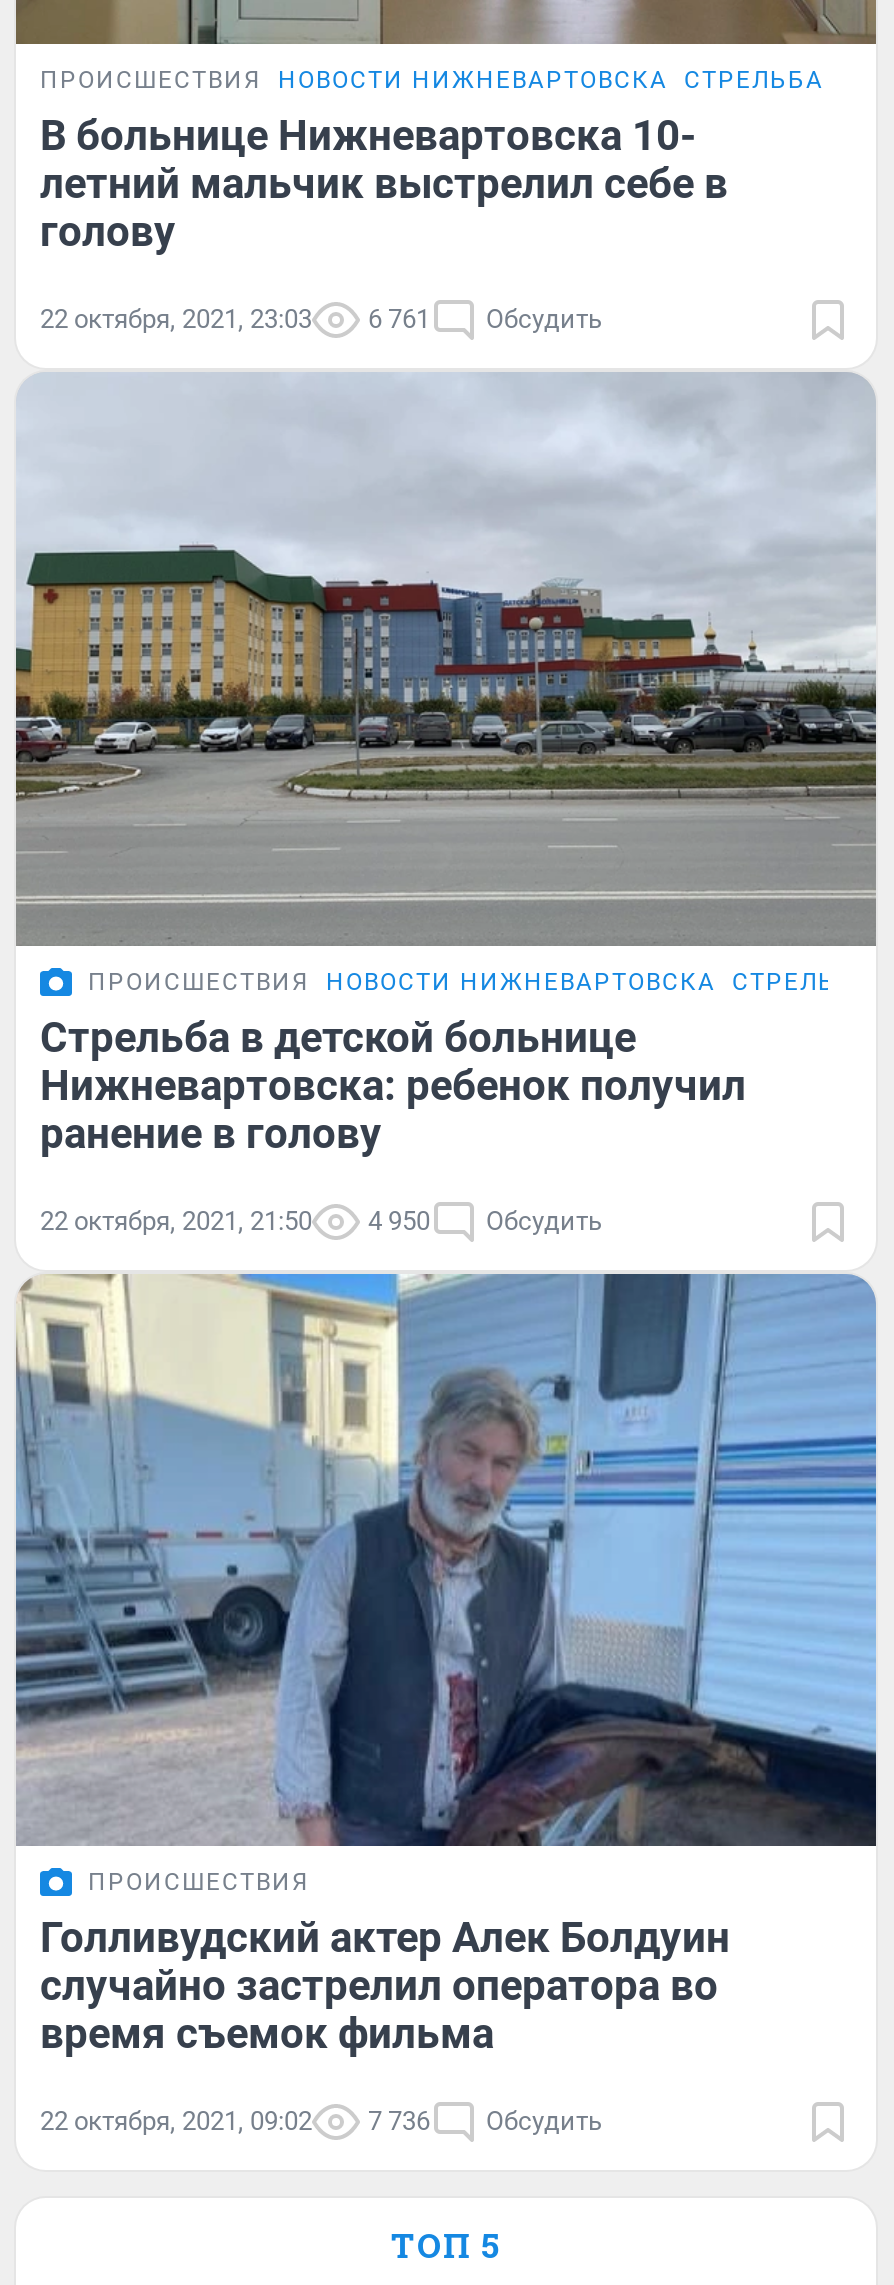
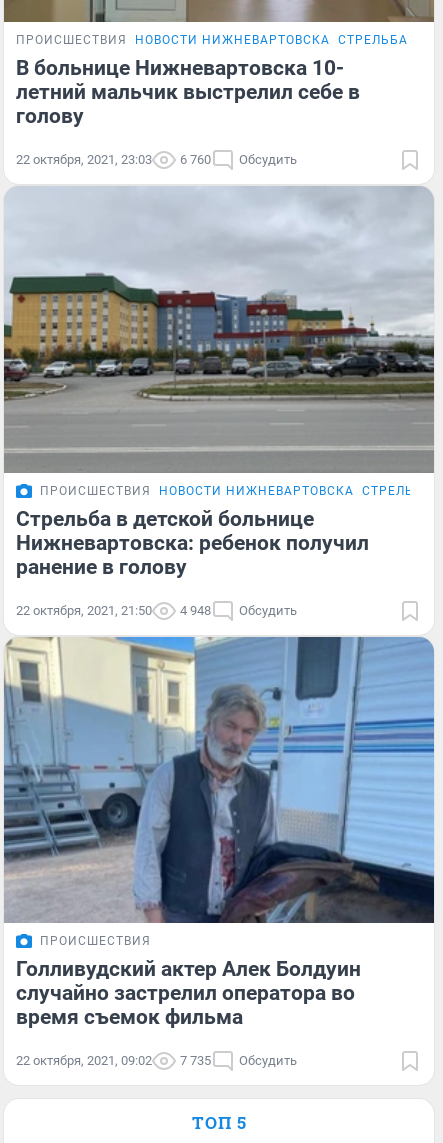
[40,304,602,334] 22 октября, 2021, 23:03 6 761 Обсудить -> [16,152,297,167] 22 октября, 2021, 23:03 6 760 Обсудить
[40,1205,602,1235] 22 октября, 2021, 21:50 4 950 Обсудить -> [16,602,297,617] 22 октября, 2021, 21:50 4 948 Обсудить
[40,2106,602,2136] 22 октября, 2021, 09:02 7 736 Обсудить -> [16,1053,297,1068] 22 октября, 2021, 09:02 7 735 Обсудить

